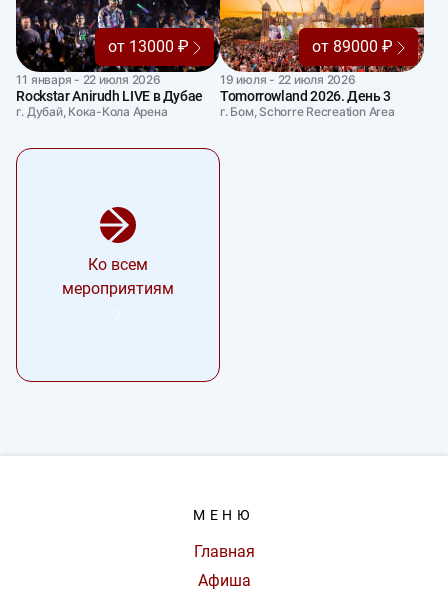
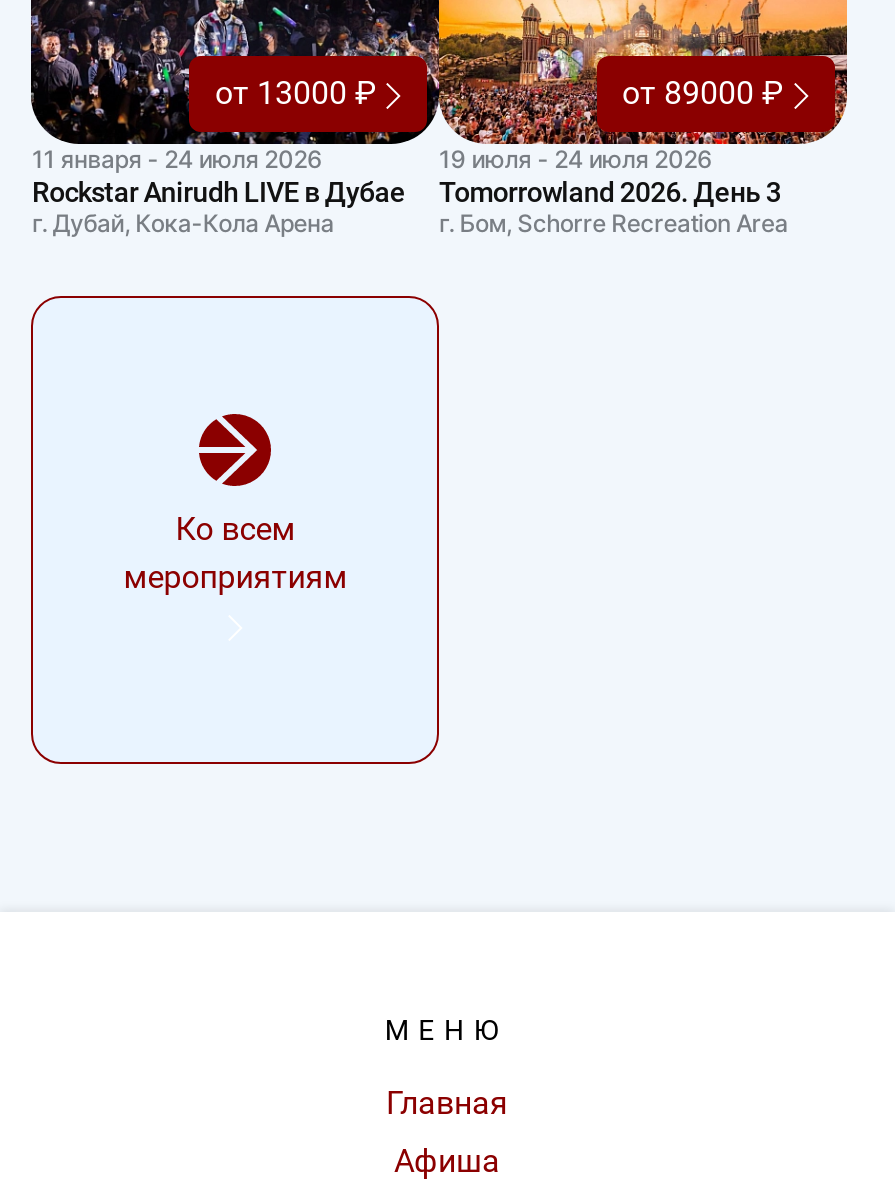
[16,72,161,87] 11 января - 22 июля 2026 -> [32,144,322,174] 11 января - 24 июля 2026
[220,72,356,87] 19 июля - 22 июля 2026 -> [439,144,712,174] 19 июля - 24 июля 2026

